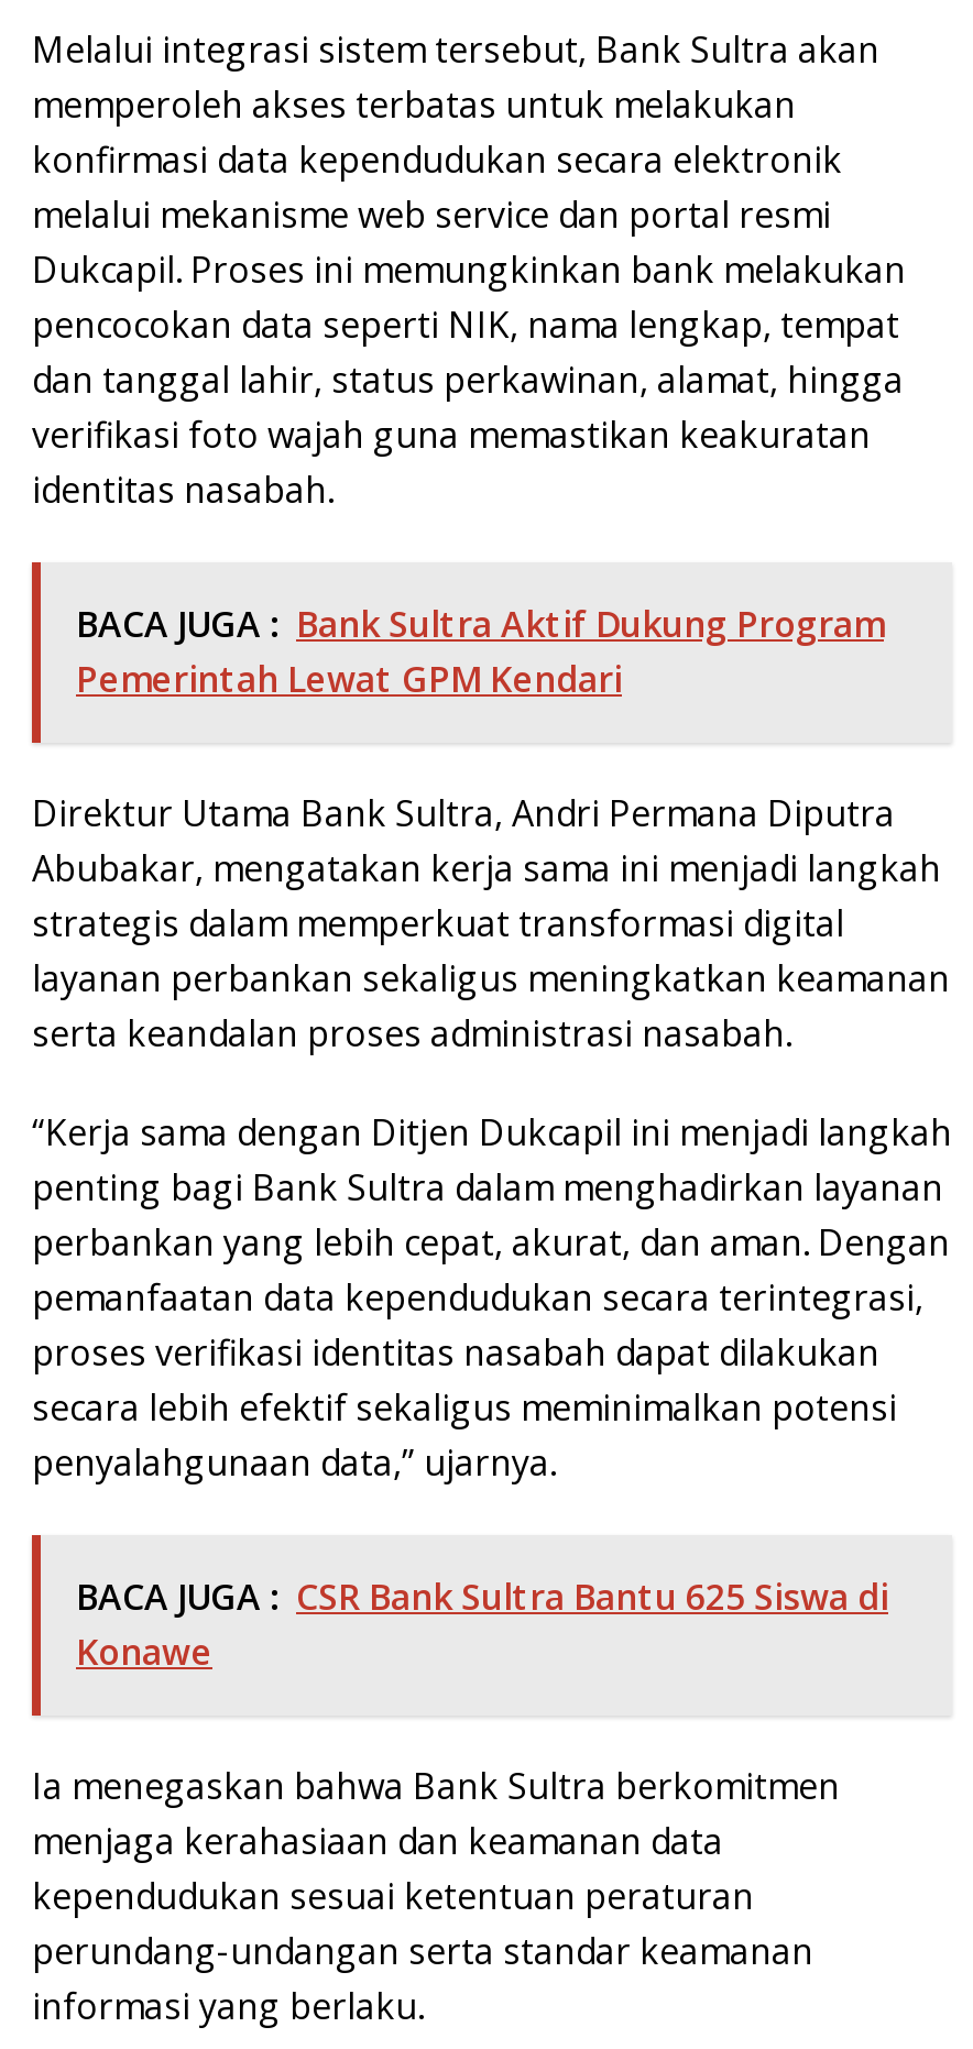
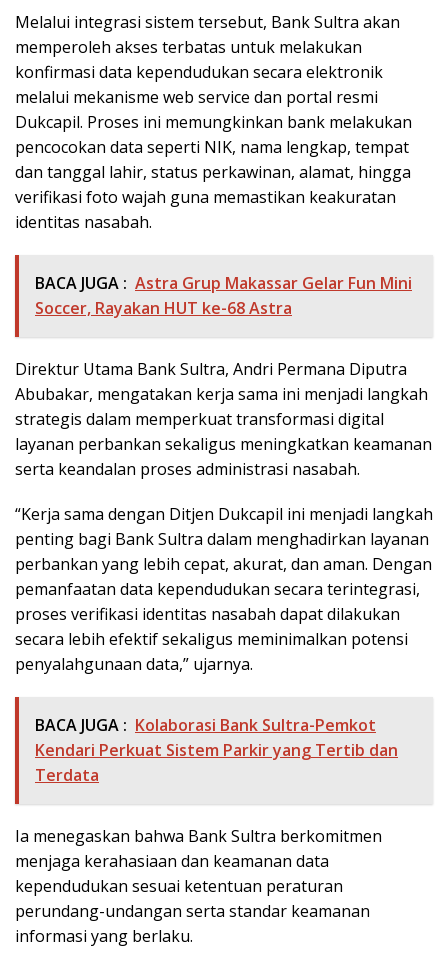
[76,599,884,702] BACA JUGA : Bank Sultra Aktif Dukung Program | Pemerintah Lewat GPM Kendari -> [35,272,412,319] BACA JUGA : Astra Grup Makassar Gelar Fun Mini | Soccer, Rayakan HUT ke-68 Astra
[76,1572,888,1675] BACA JUGA : CSR Bank Sultra Bantu 625 Siswa di | Konawe -> [35,714,398,786] BACA JUGA : Kolaborasi Bank Sultra-Pemkot | Kendari Perkuat Sistem Parkir yang Tertib dan | Terdata

